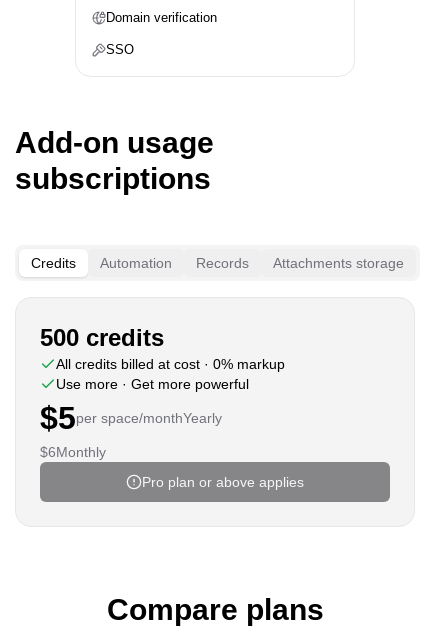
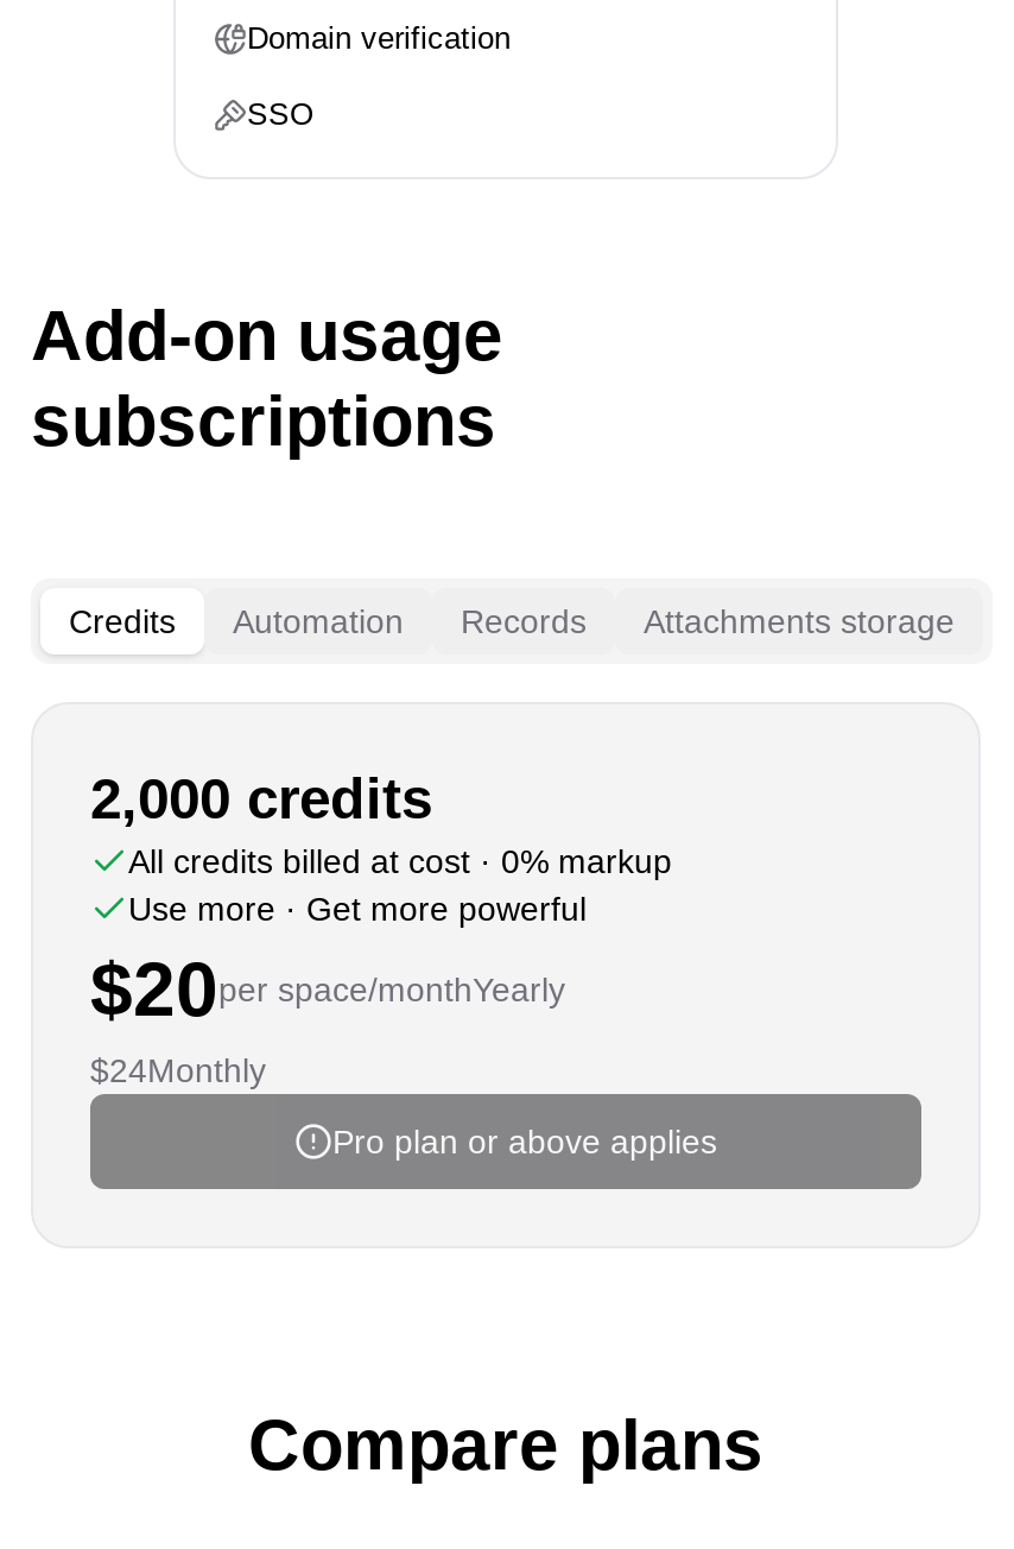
[40,324,164,351] 500 credits -> [90,766,432,830] 2,000 credits
[40,400,222,436] $5per space/monthYearly -> [90,947,565,1032] $20per space/monthYearly
[40,444,106,460] $6Monthly -> [90,1051,266,1089] $24Monthly

